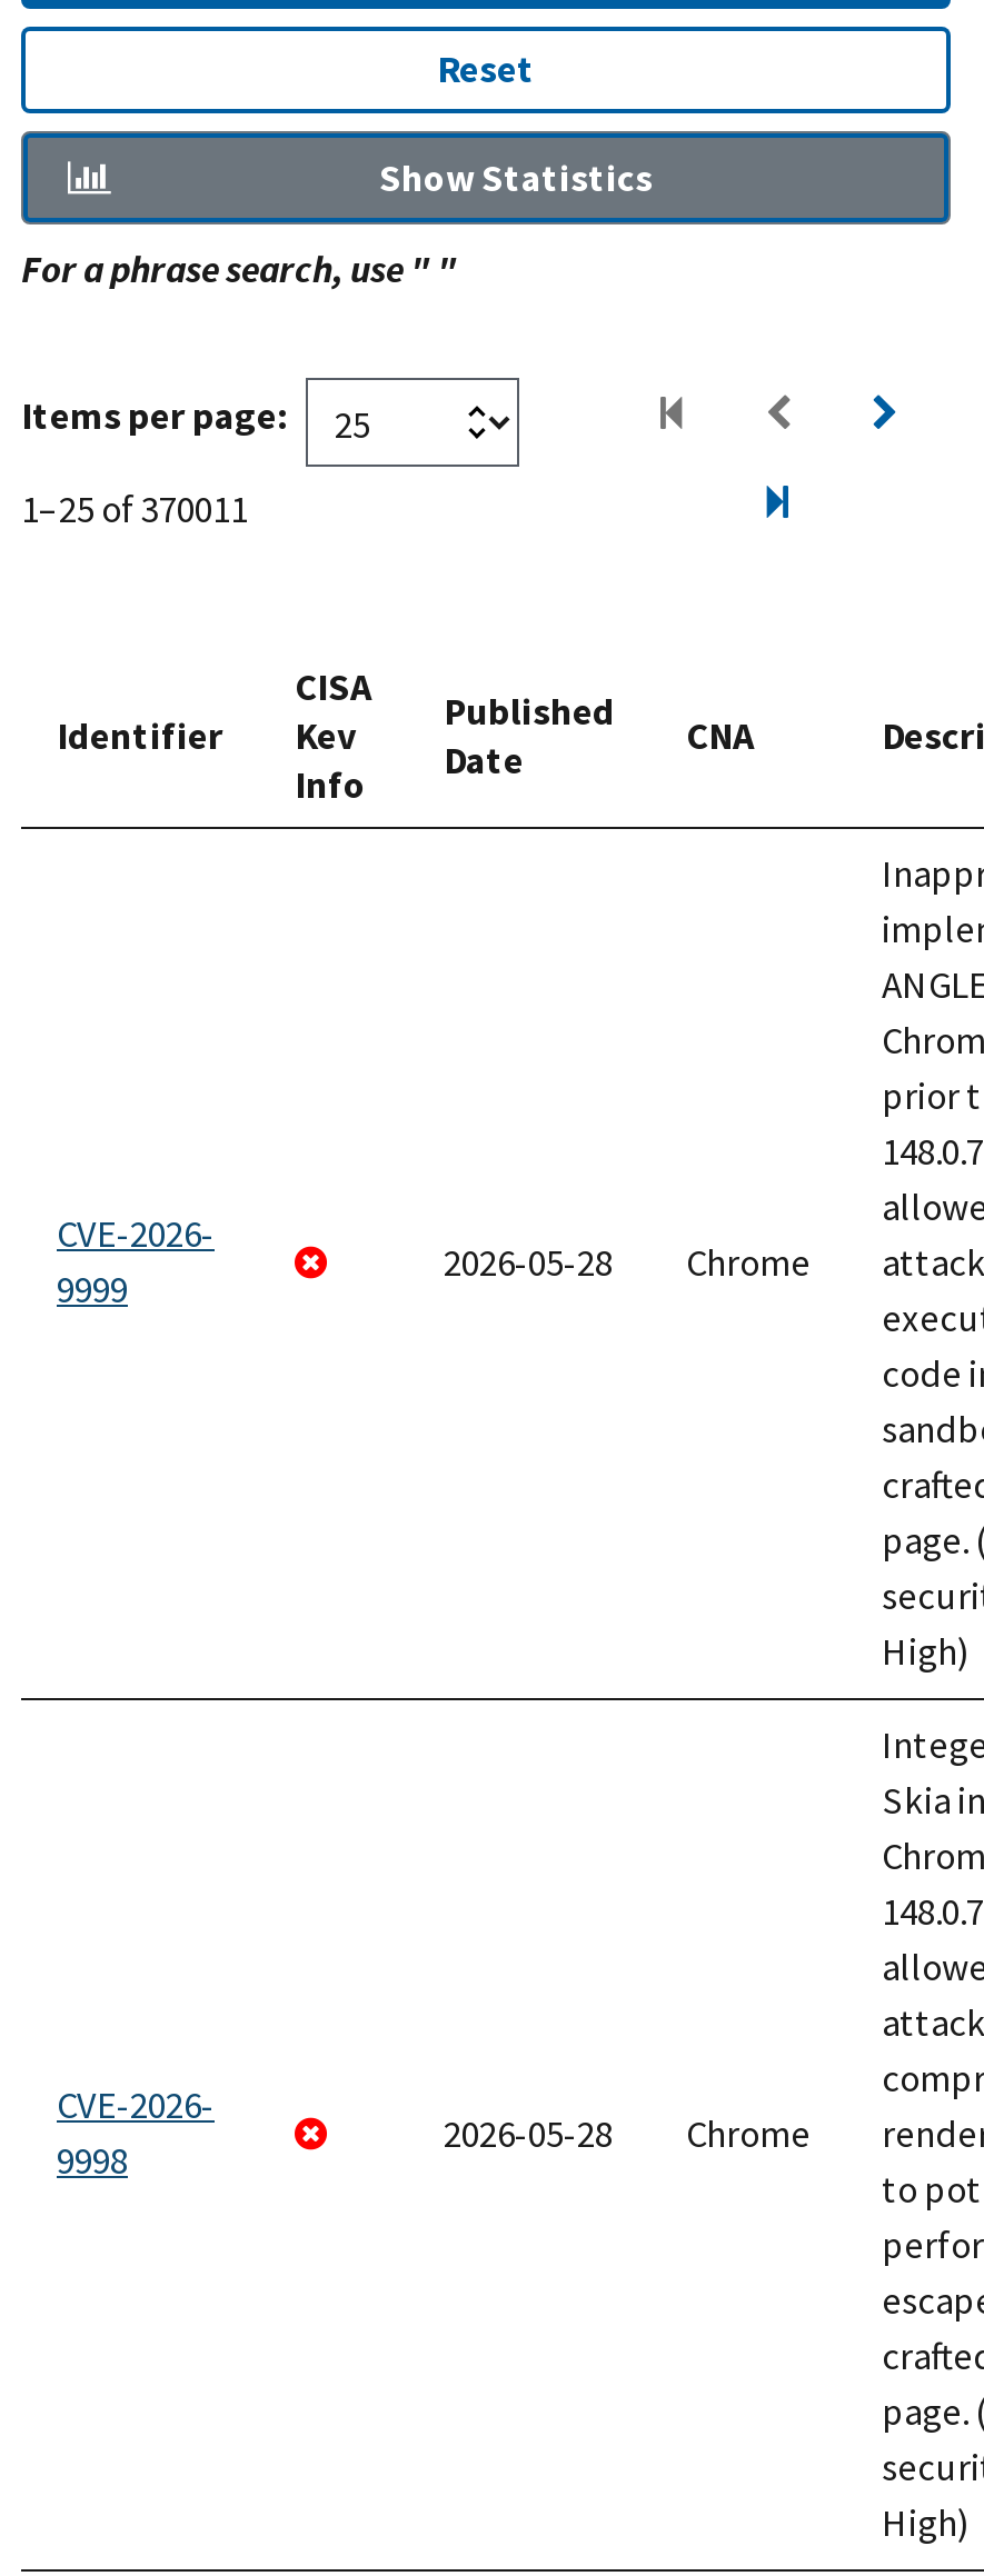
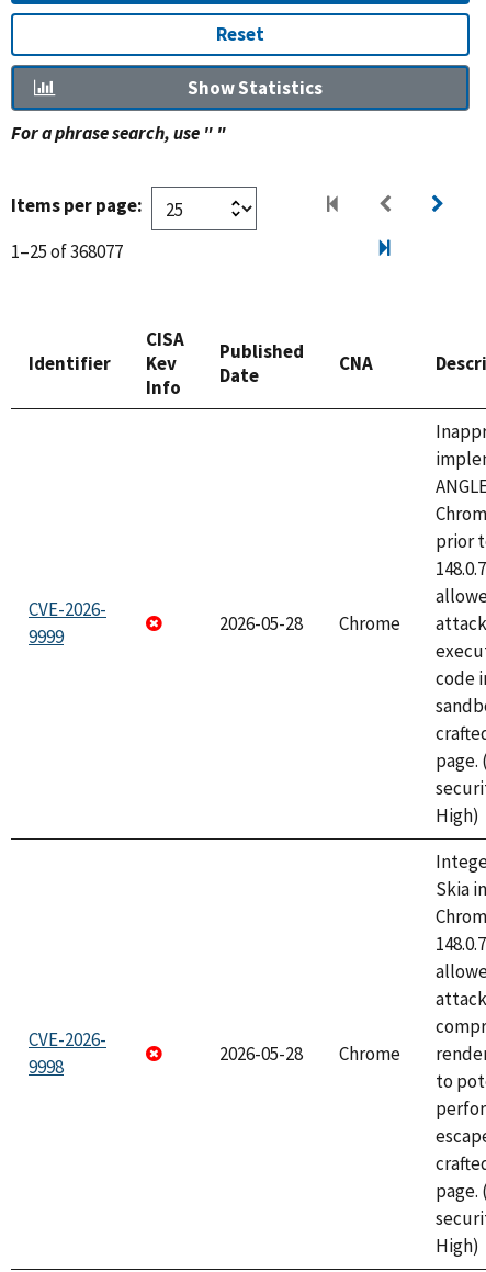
[21,485,248,534] 1–25 of 370011 -> [11,239,123,264] 1–25 of 368077

